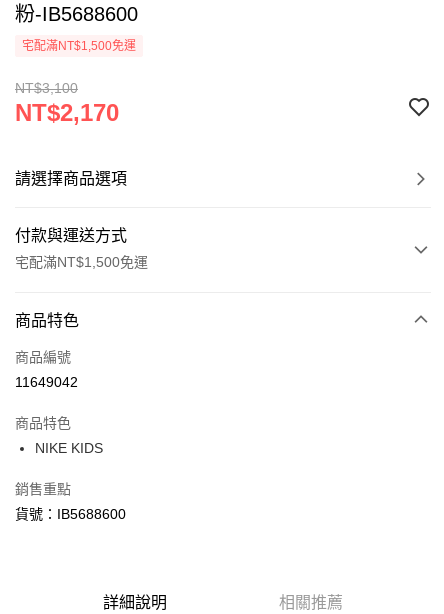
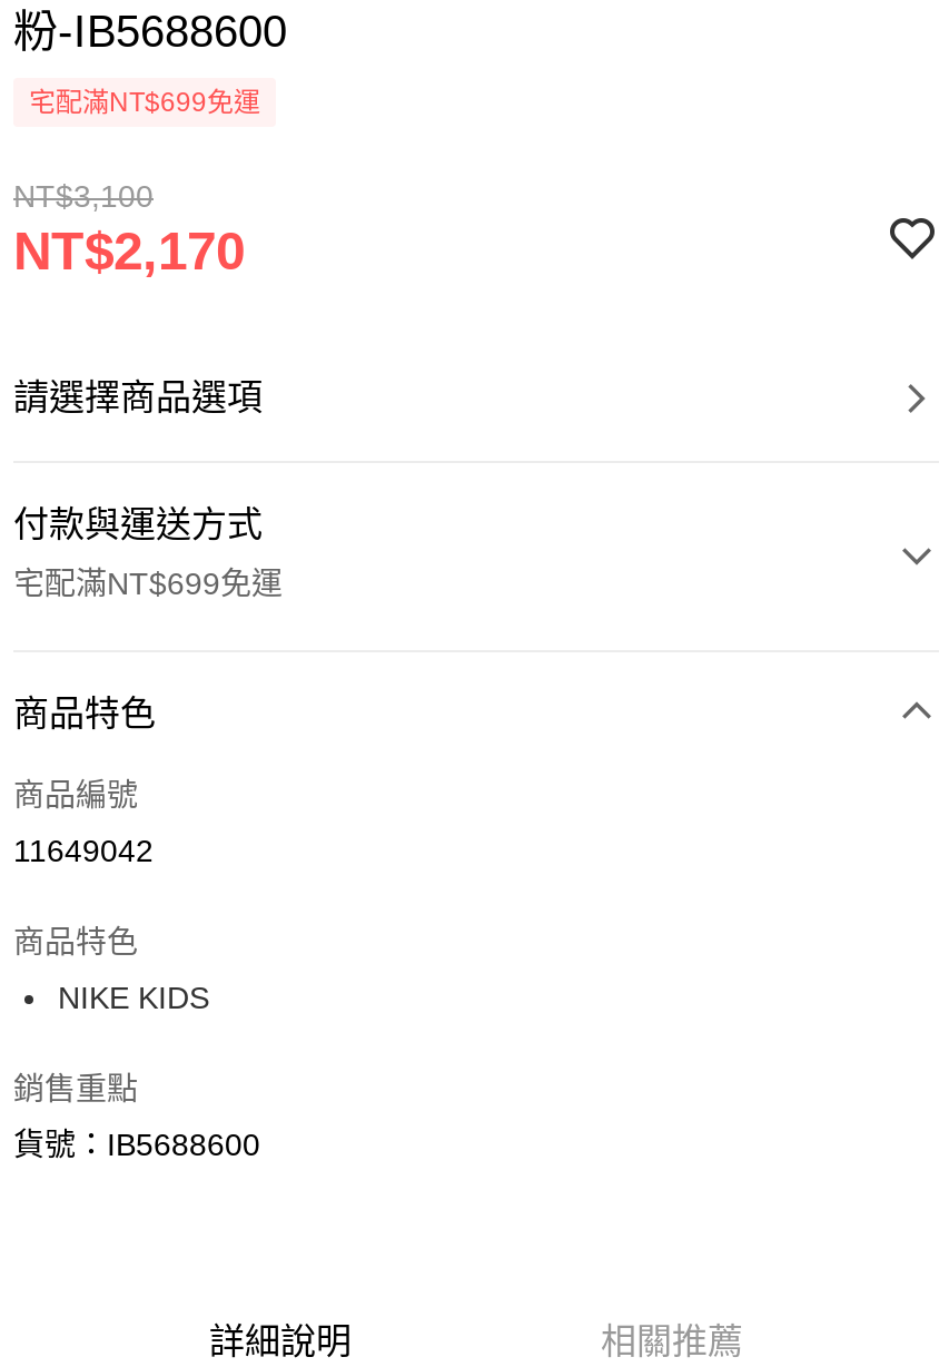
[22,39,136,53] 宅配滿NT$1,500免運 -> [29,87,260,118] 宅配滿NT$699免運
[15,254,148,270] 宅配滿NT$1,500免運 -> [13,566,283,601] 宅配滿NT$699免運

